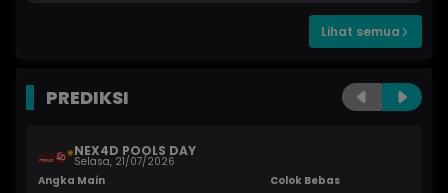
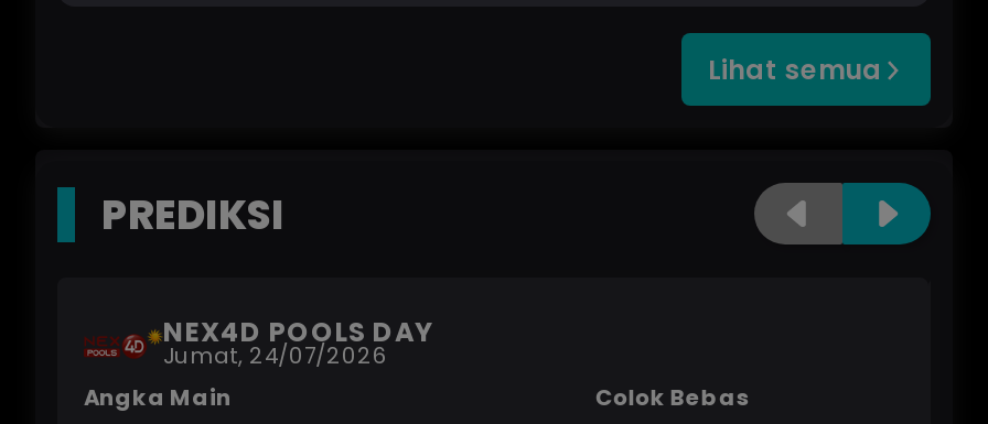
[74,154,175,169] Selasa, 21/07/2026 -> [163,339,388,372] Jumat, 24/07/2026

